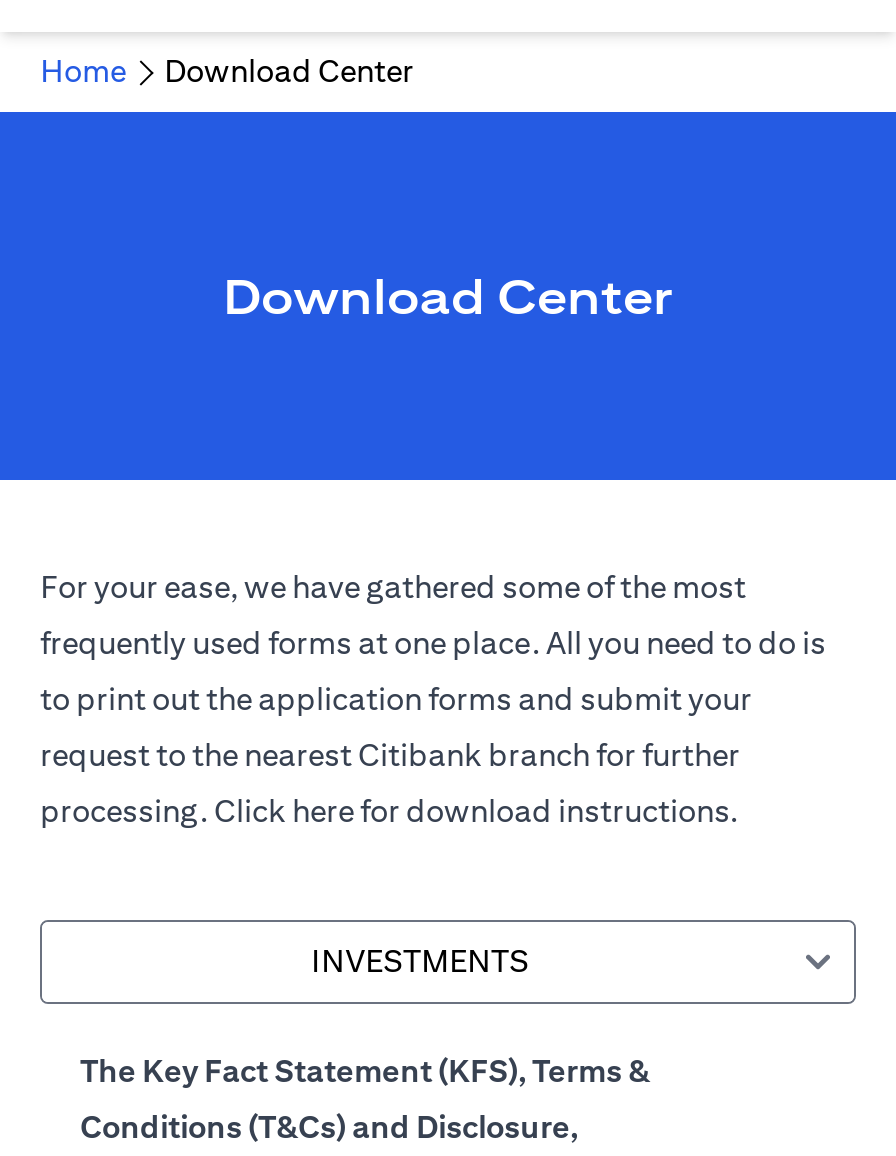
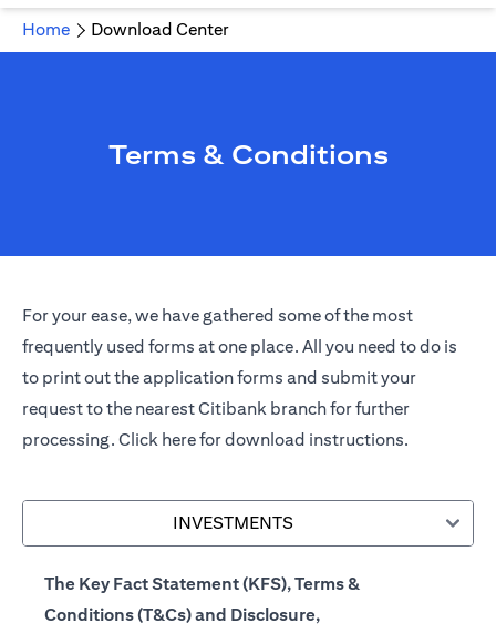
[223,268,673,324] Download Center -> [108,139,388,170] Terms & Conditions

